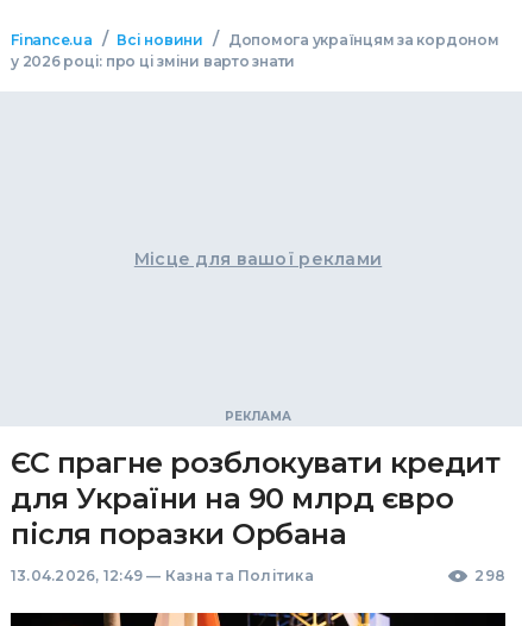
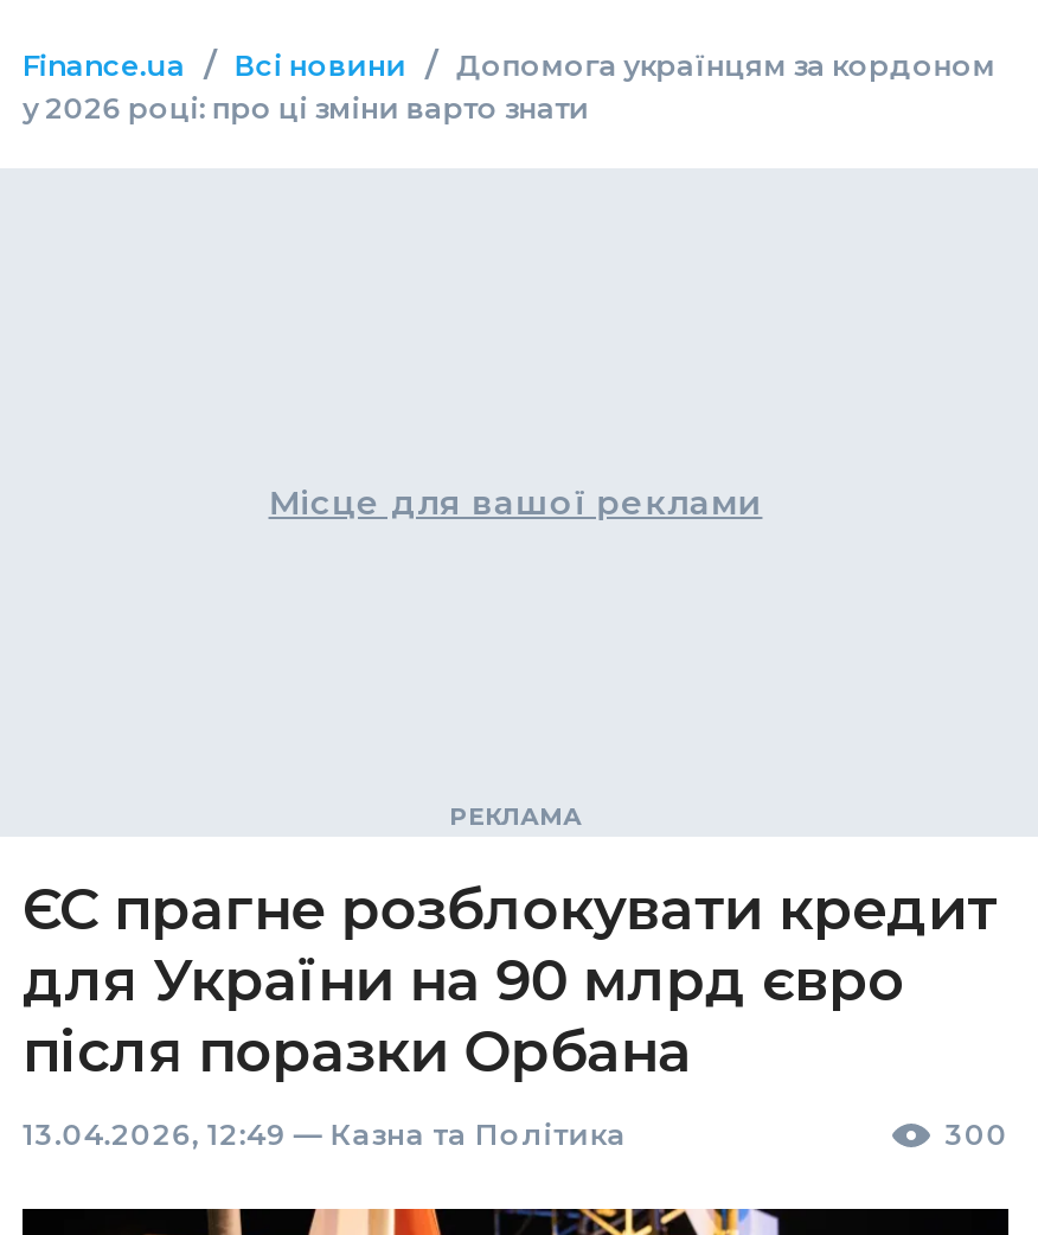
[475,566,505,584] 298 -> [945,1116,1008,1152] 300

